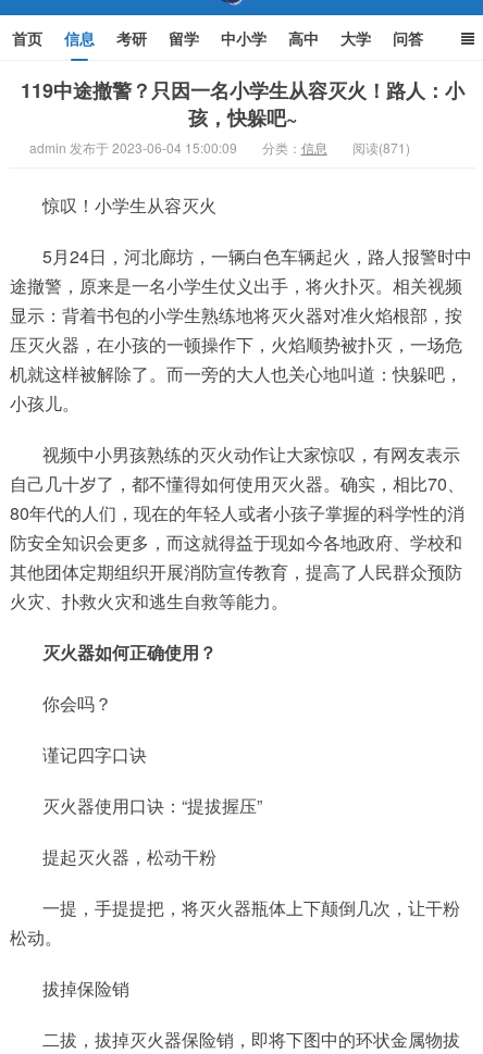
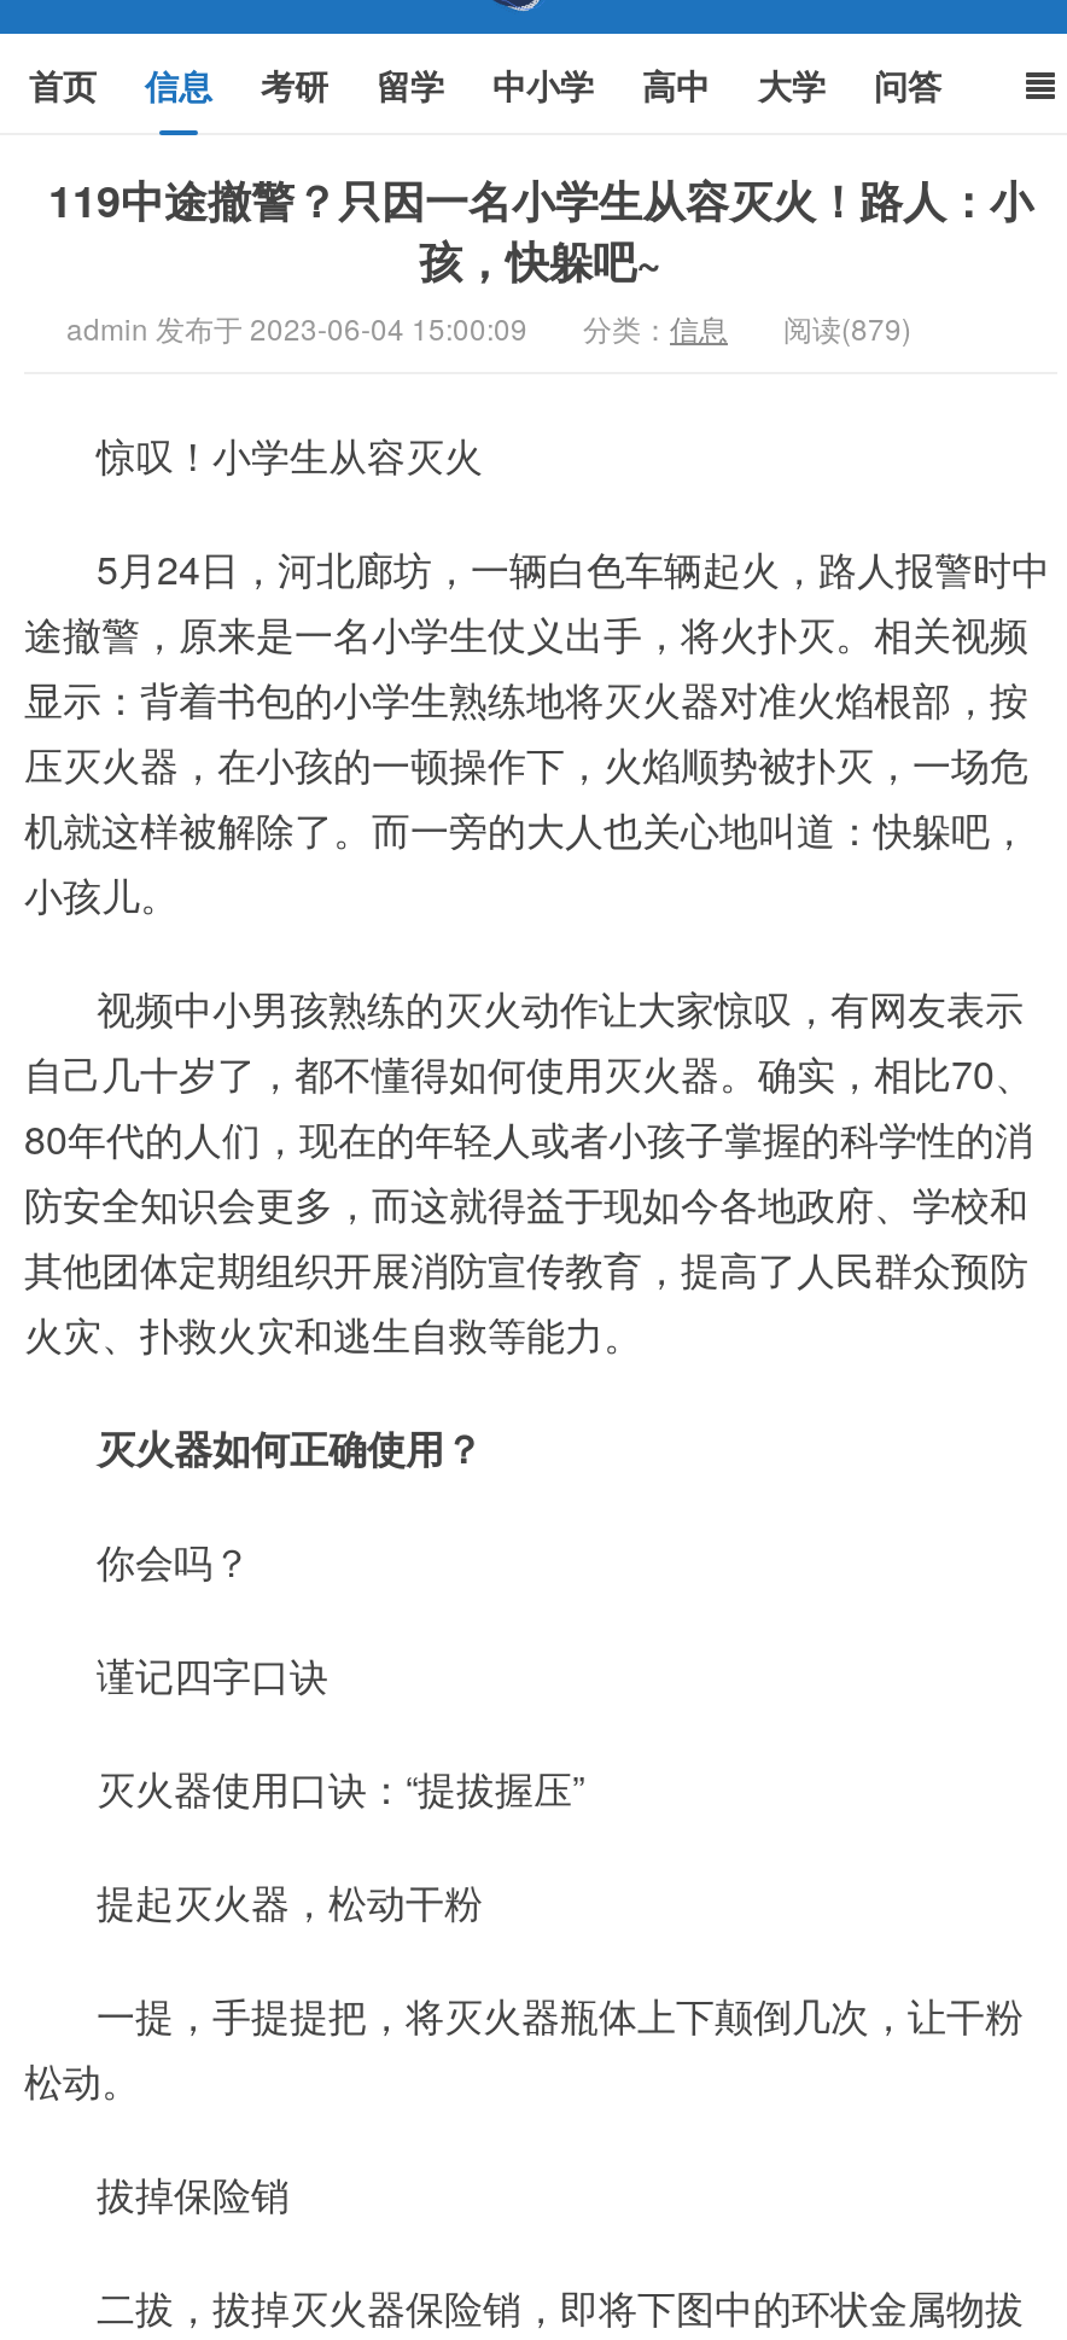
[352,138,410,157] 阅读(871) -> [783,307,911,348] 阅读(879)

